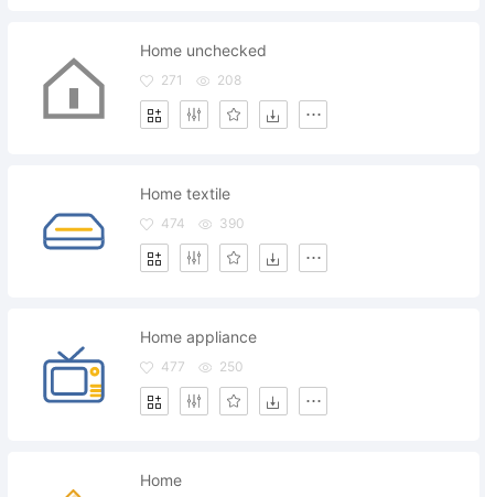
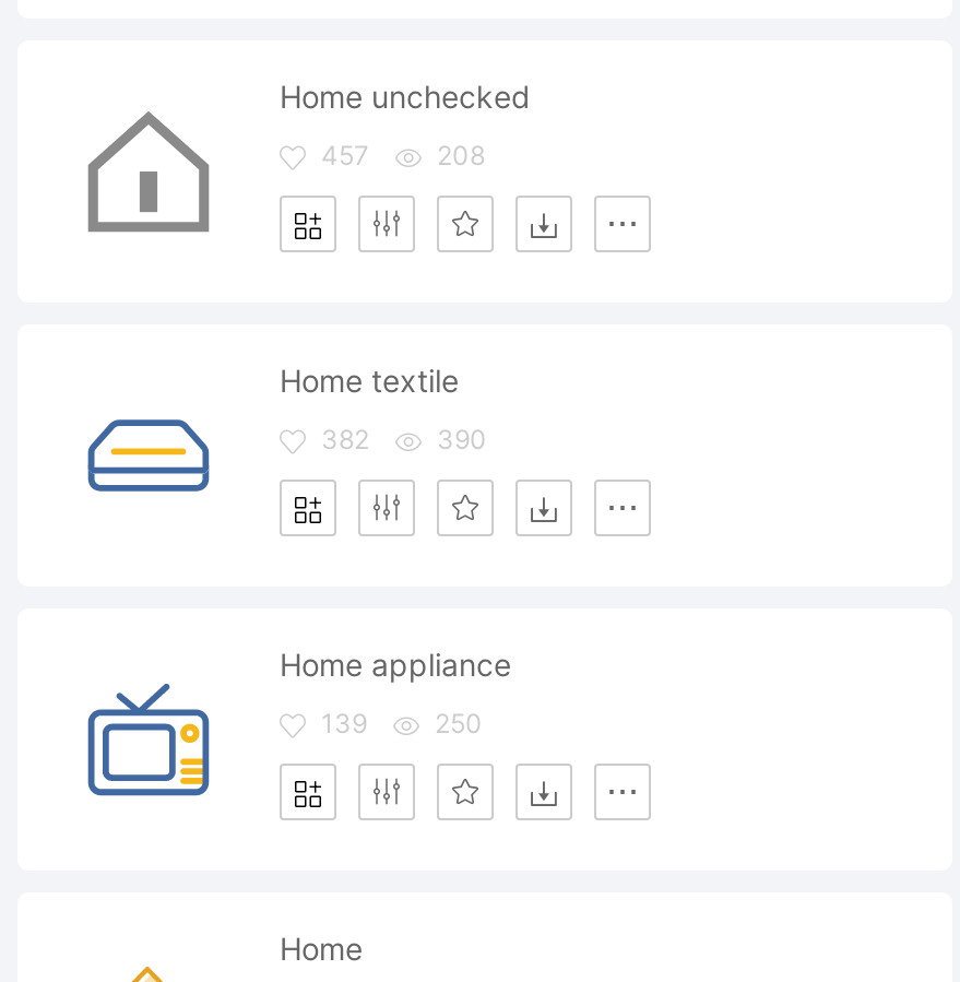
[161,72,183,88] 271 -> [321,139,369,171] 457
[161,215,185,231] 474 -> [321,423,369,455] 382
[161,358,185,375] 477 -> [321,707,367,740] 139

